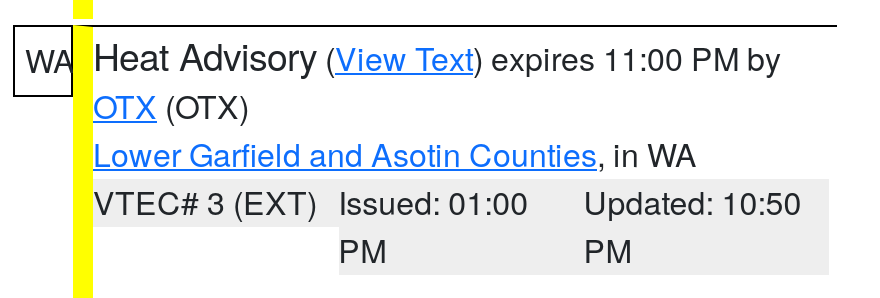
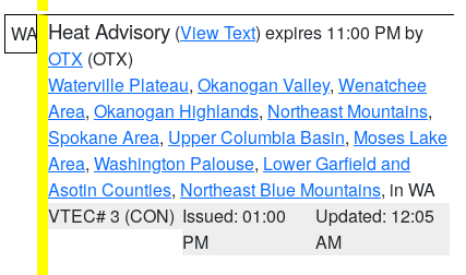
[93,131,697,225] Lower Garfield and Asotin Counties, in WA | VTEC# 3 (EXT) Issued: 01:00 -> [48,72,447,228] Waterville Plateau, Okanogan Valley, Wenatchee | Area, Okanogan Highlands, Northeast Mountains, | Spokane Area, Upper Columbia Basin, Moses Lake | Area, Washington Palouse, Lower Garfield and | Asotin Counties, Northeast Blue Mountains, in WA | VTEC# 3 (CON) Issued: 01:00
[583,179,801,273] Updated: 10:50 | PM -> [316,203,435,254] Updated: 12:05 | AM

